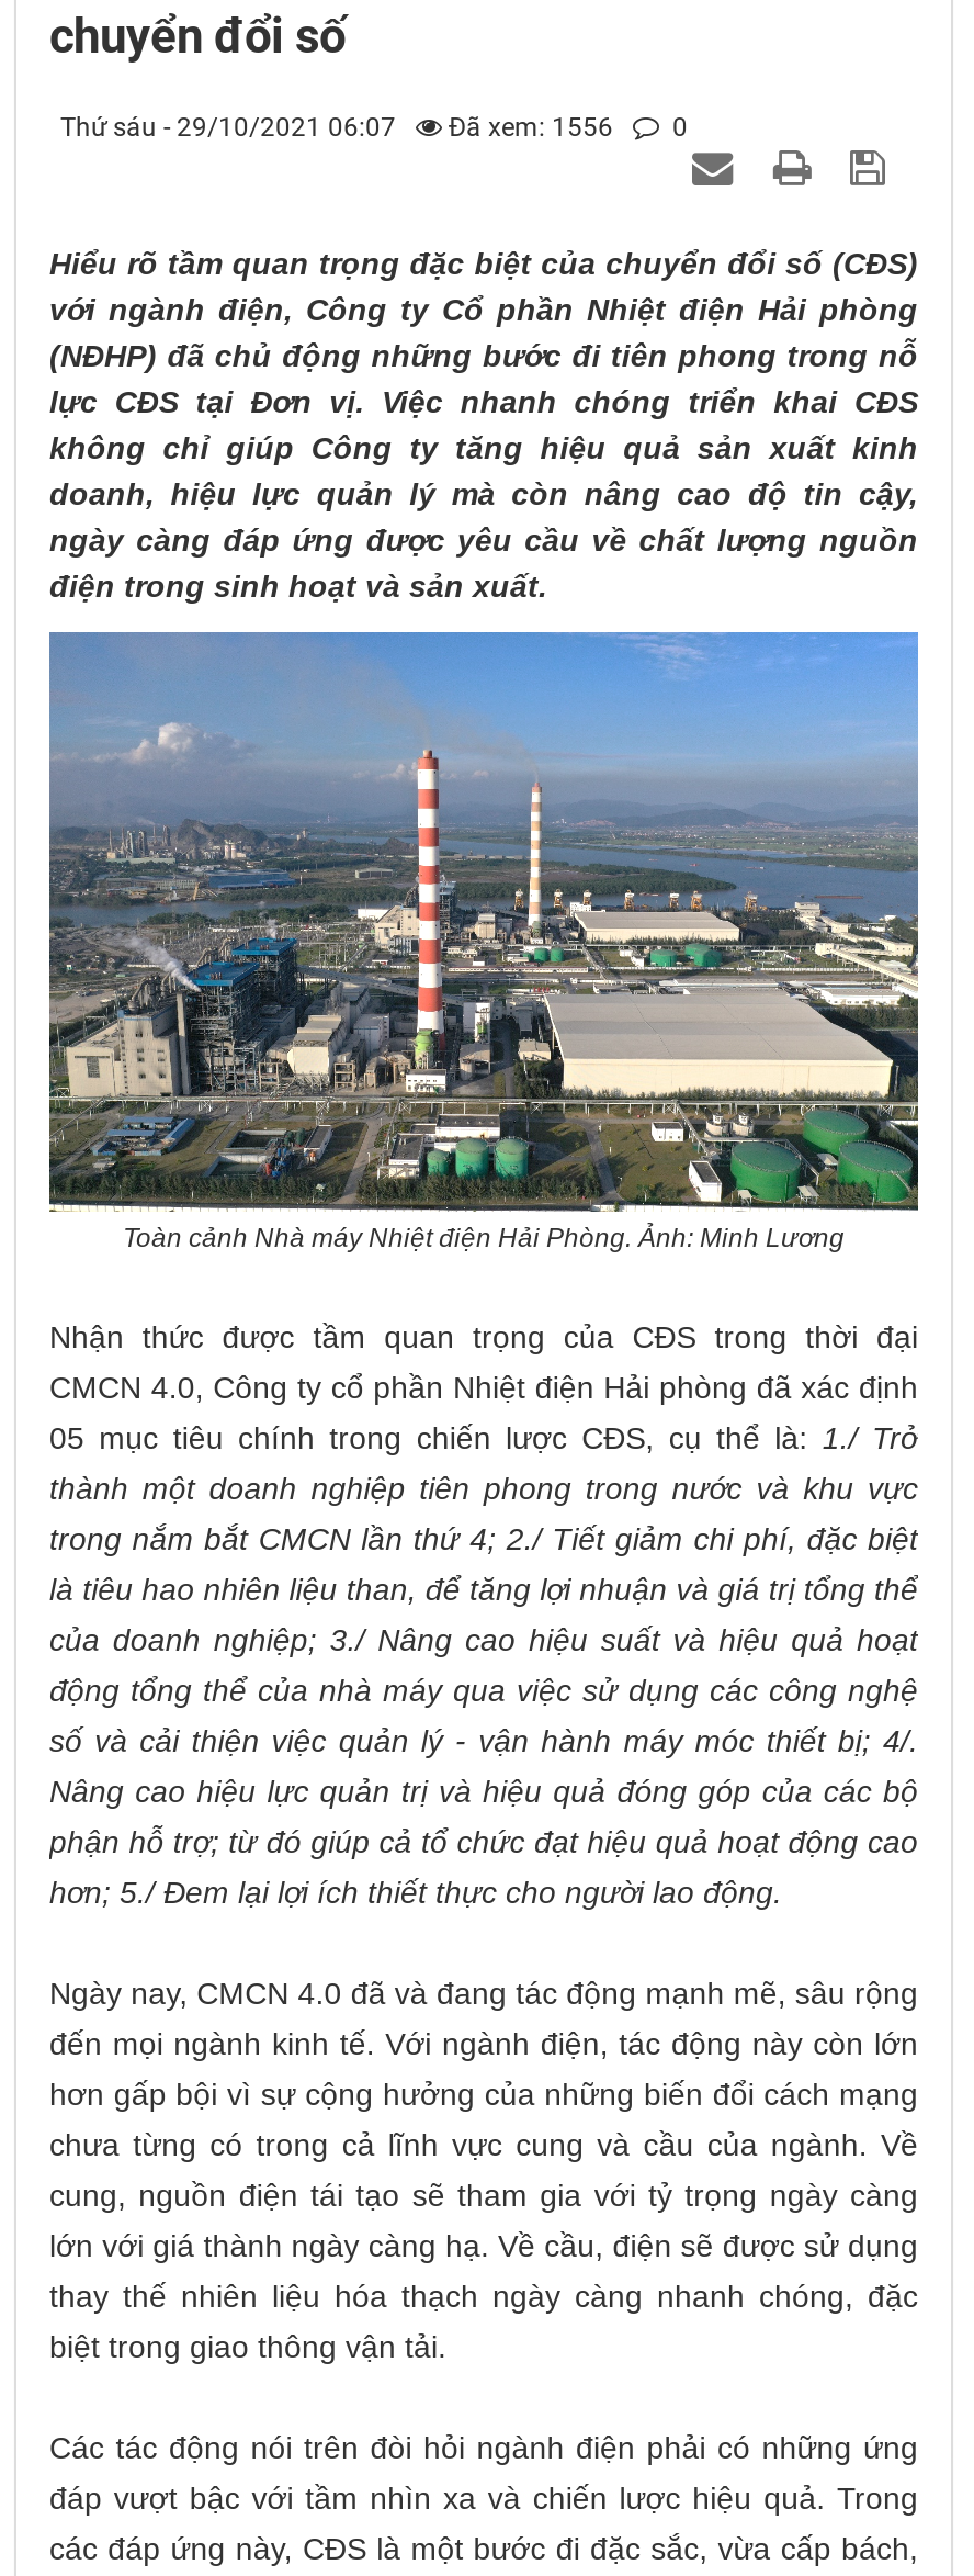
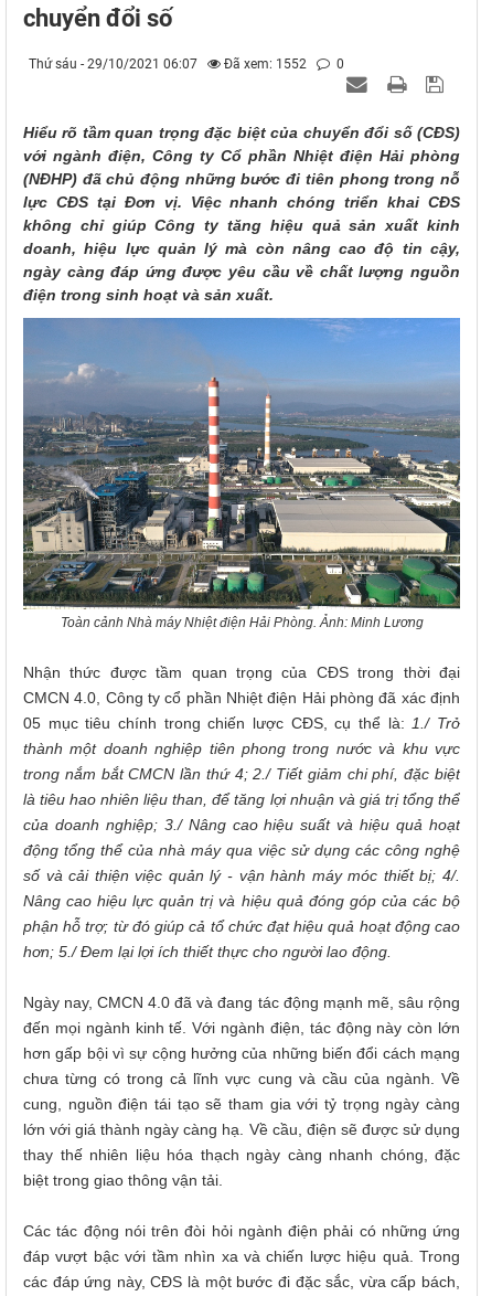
[60,112,688,143] Thứ sáu - 29/10/2021 06:07 Đã xem: 1556 0 -> [29,56,344,72] Thứ sáu - 29/10/2021 06:07 Đã xem: 1552 0

